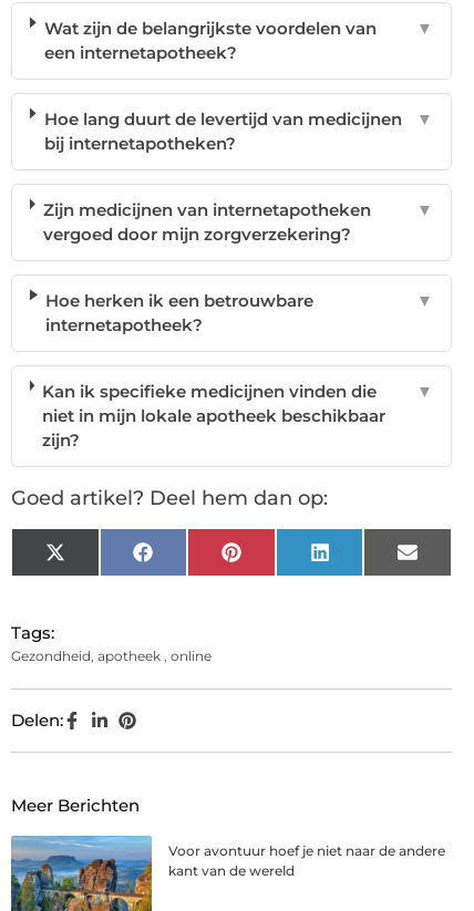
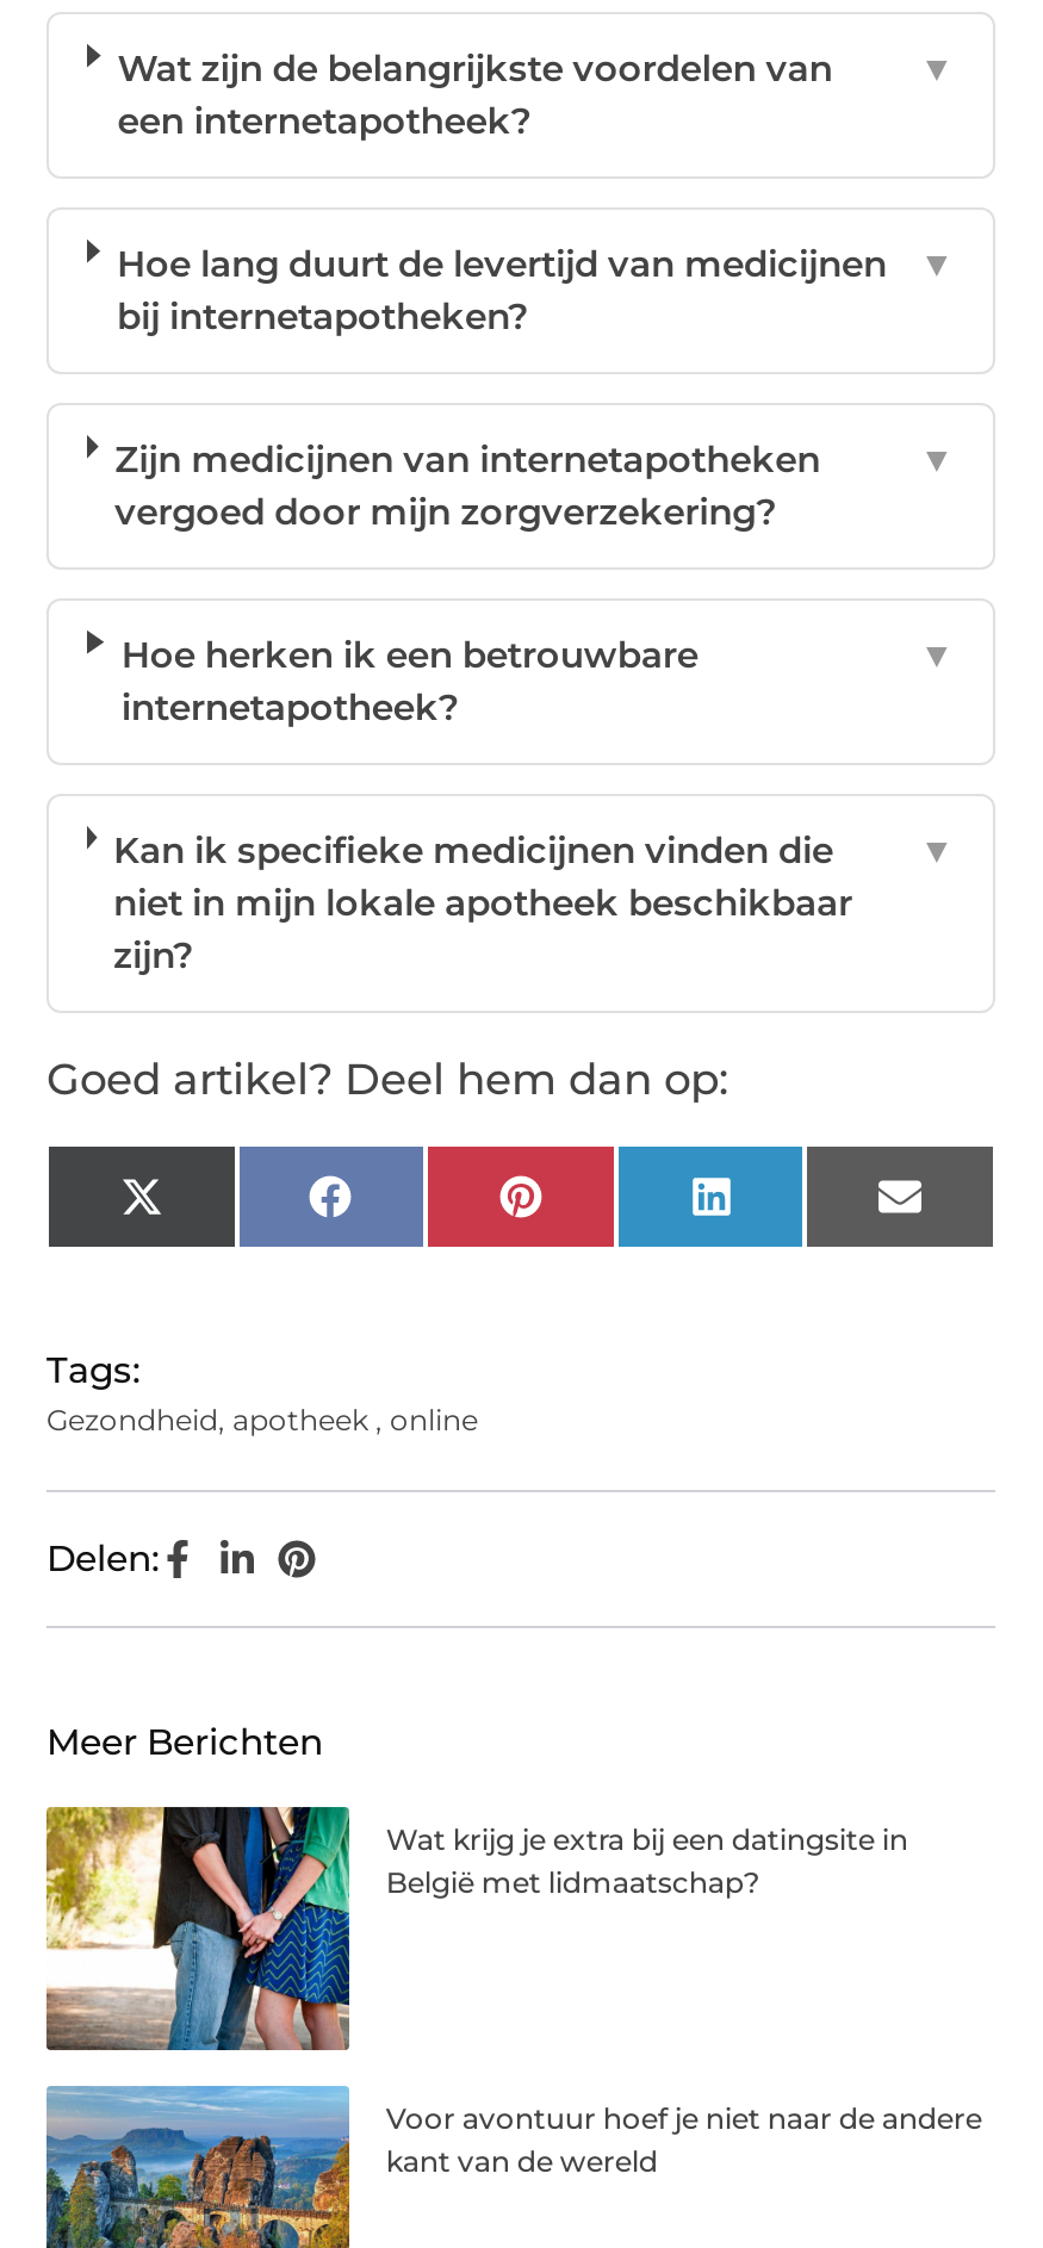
none -> [44,1805,908,2053] [image] | Wat krijg je extra bij een datingsite in | België met lidmaatschap?

